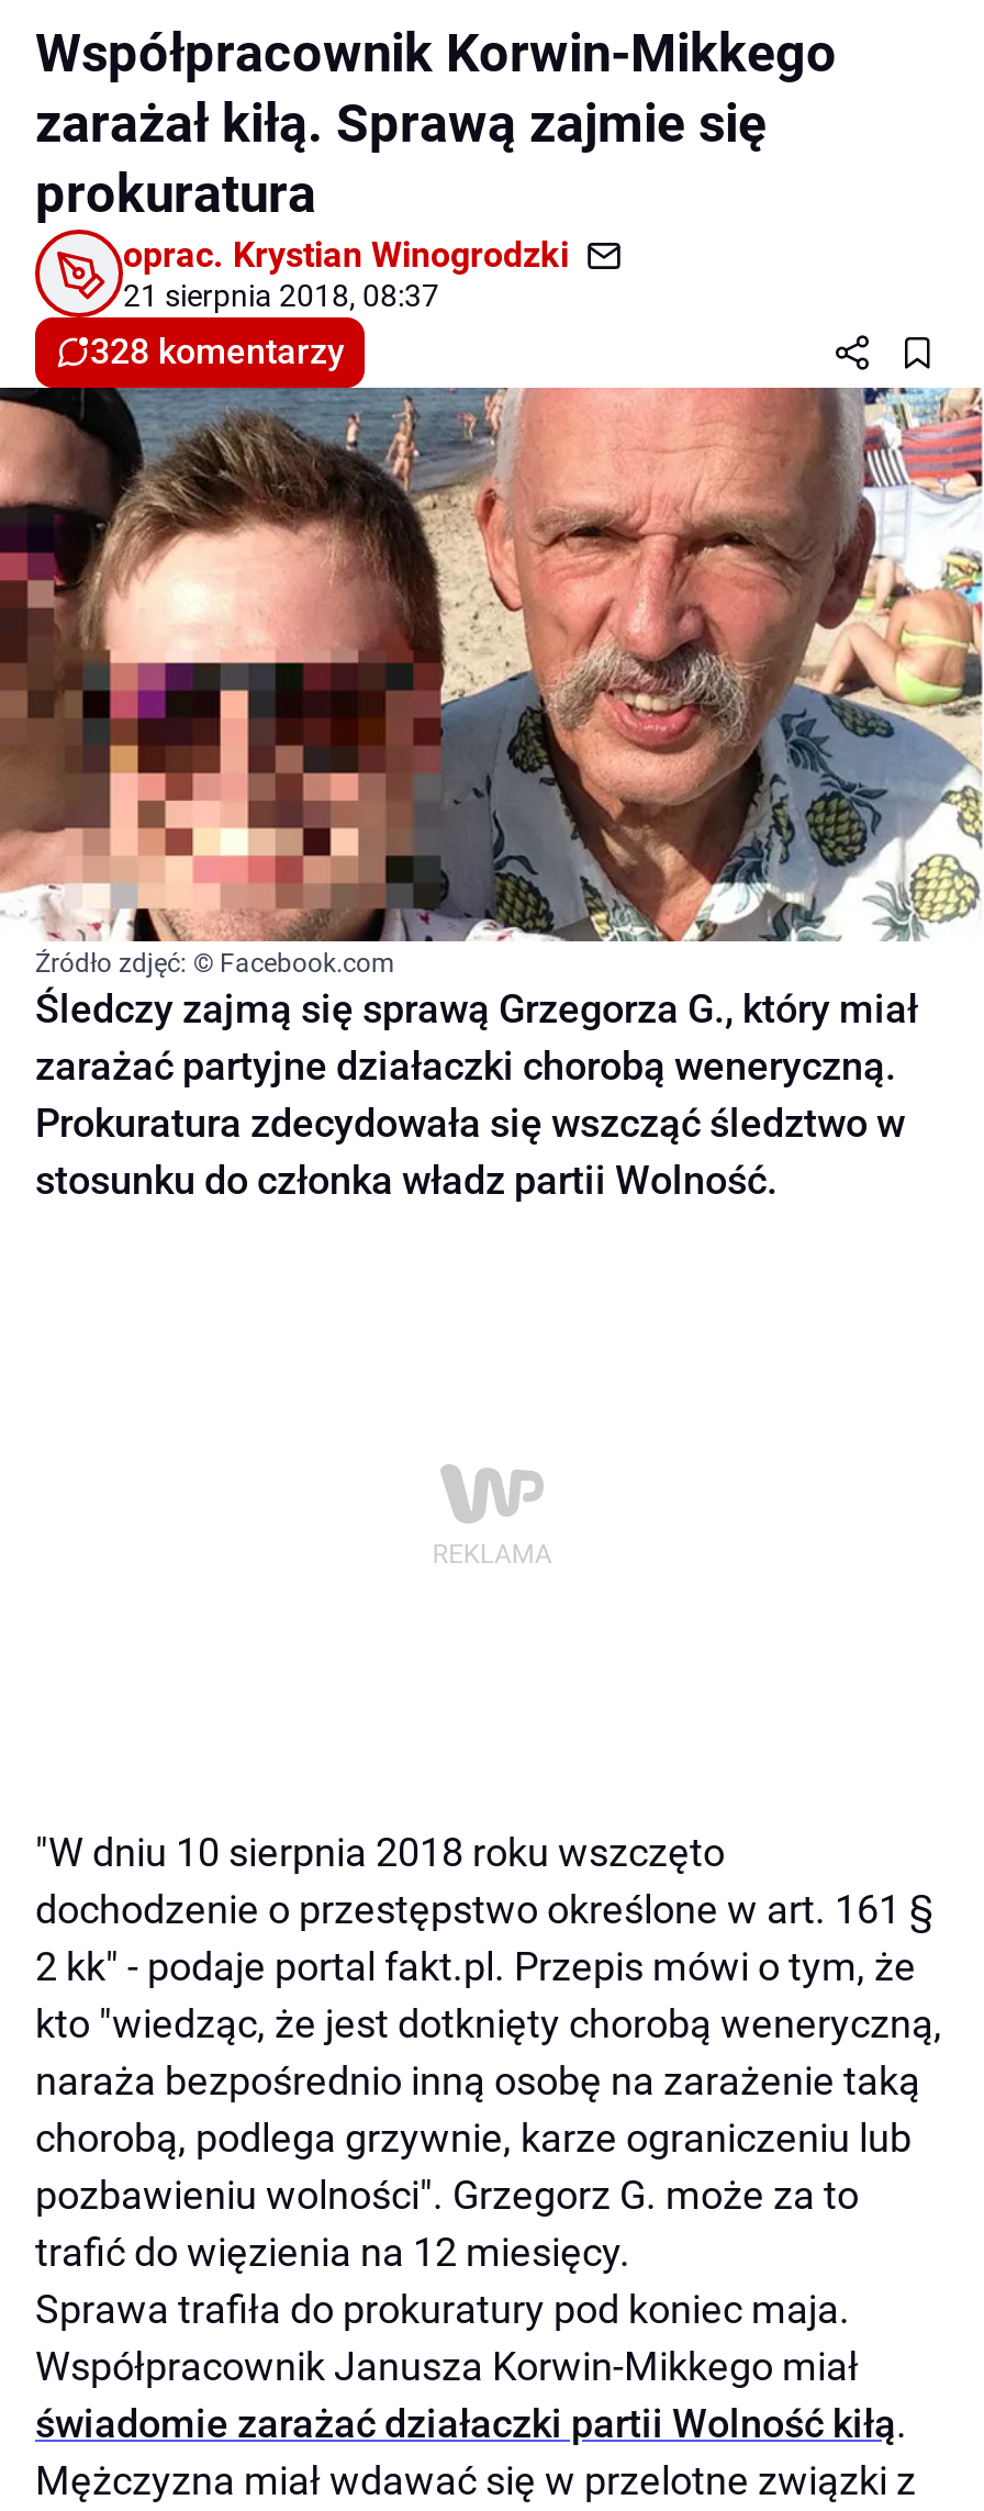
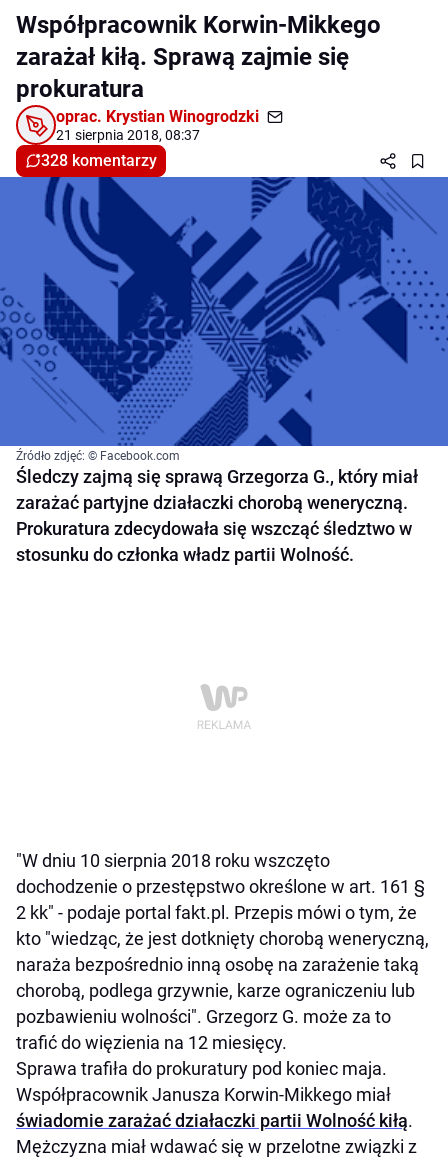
[7,386,977,944] [image] -> [3,176,445,447] [image]

